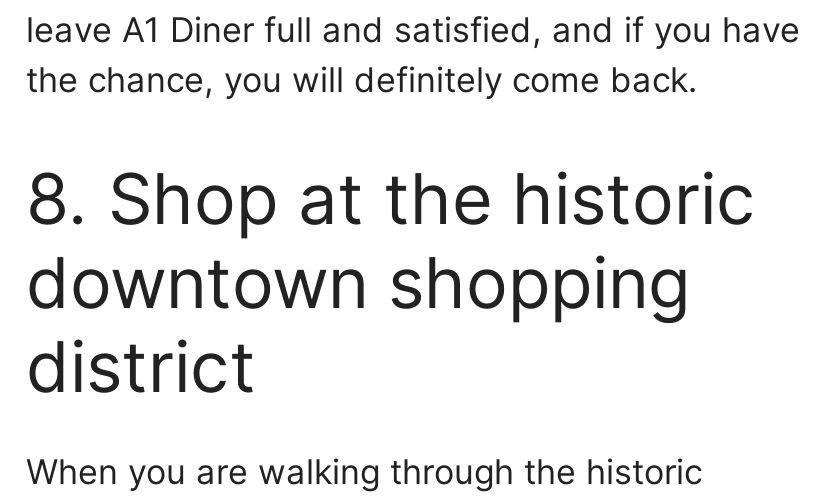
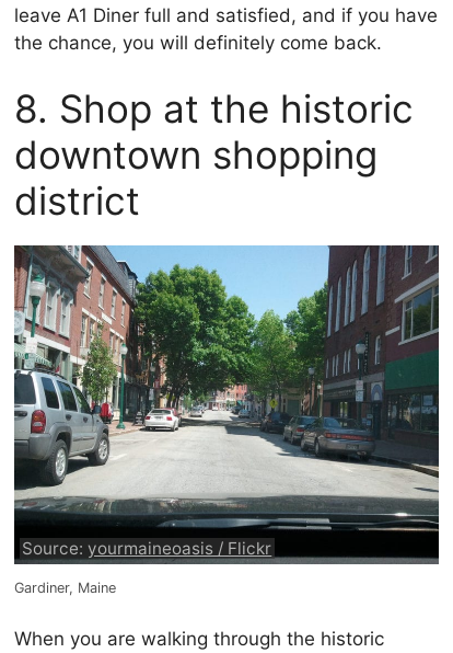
none -> [13,244,440,596] [image] | Source: yourmaineoasis / Flickr | Gardiner, Maine

